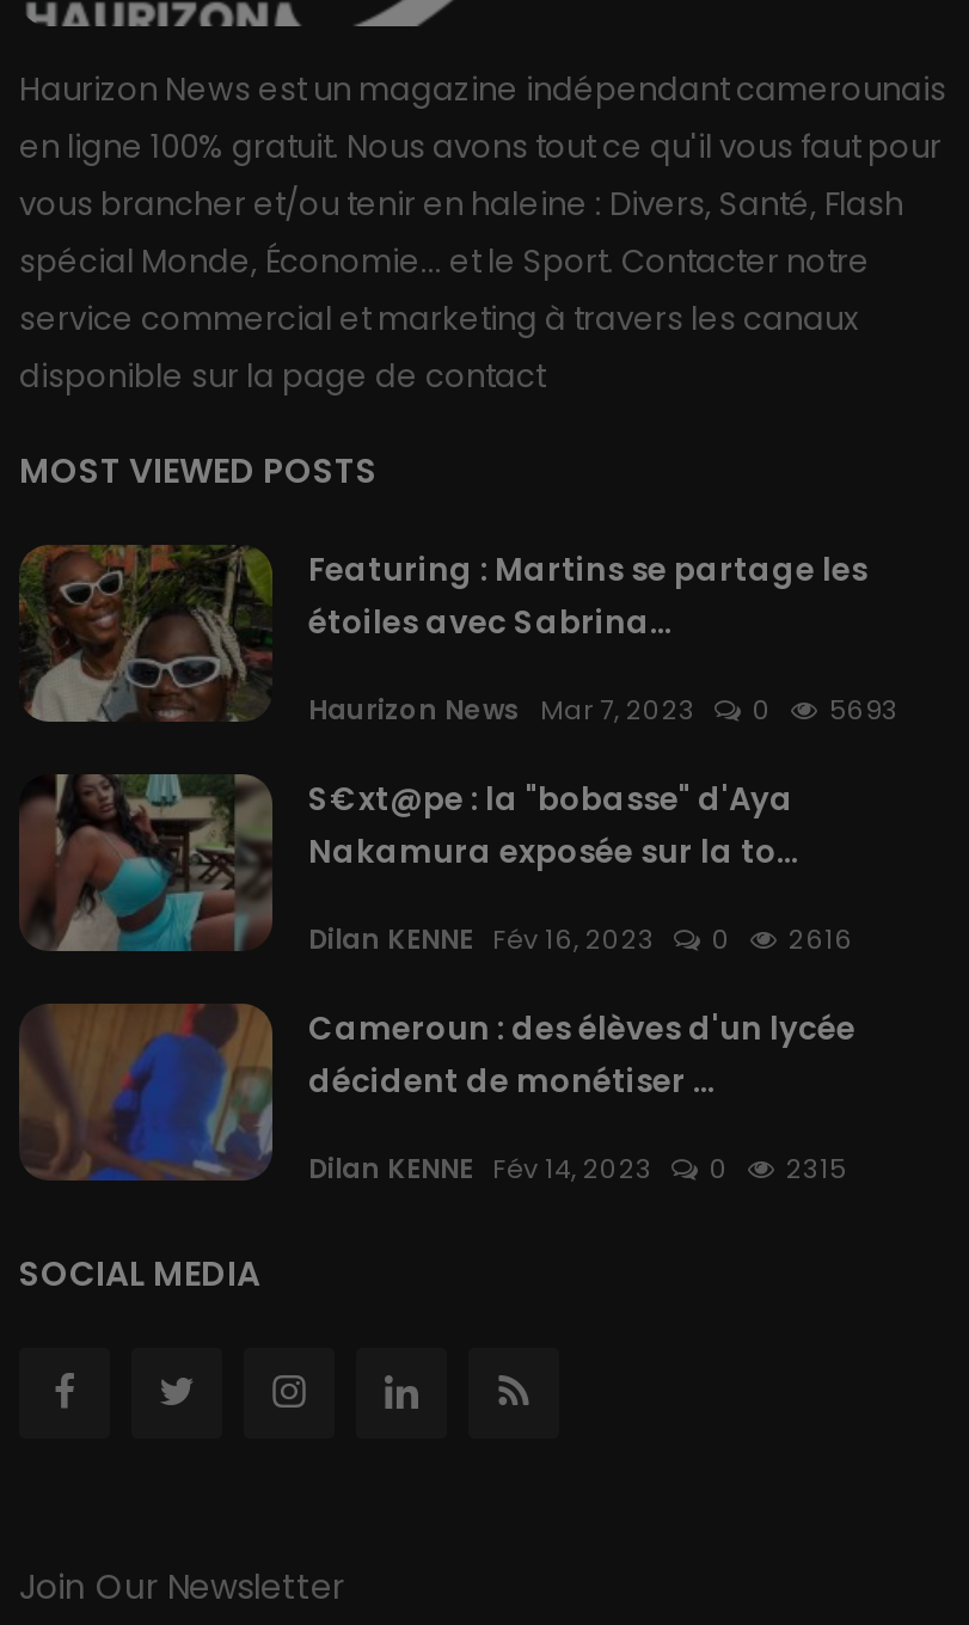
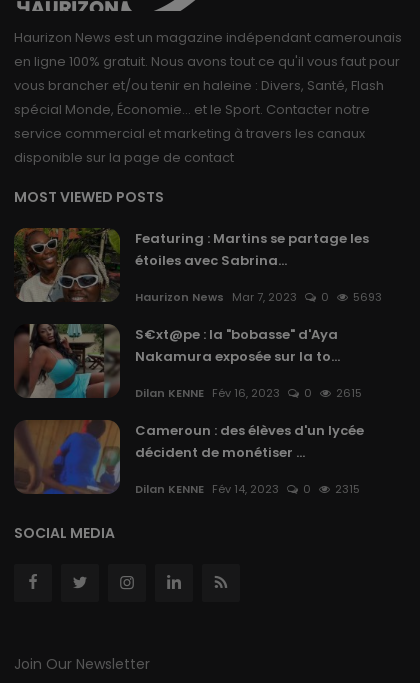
[308,921,853,959] Dilan KENNE Fév 16, 2023 0 2616 -> [135,385,362,401] Dilan KENNE Fév 16, 2023 0 2615

